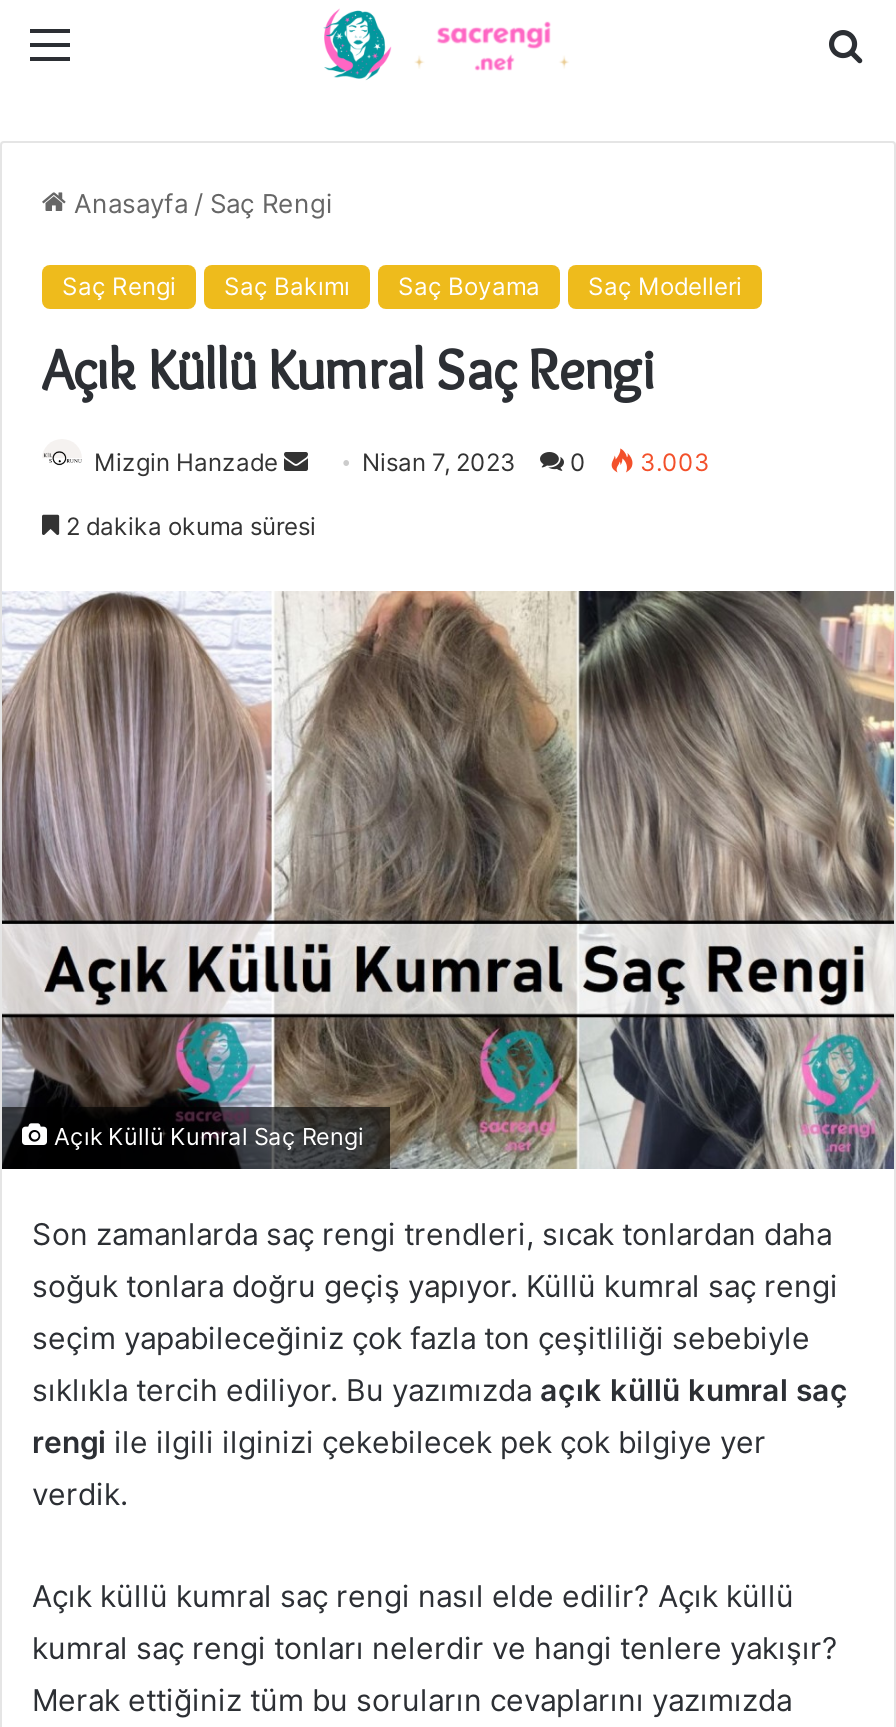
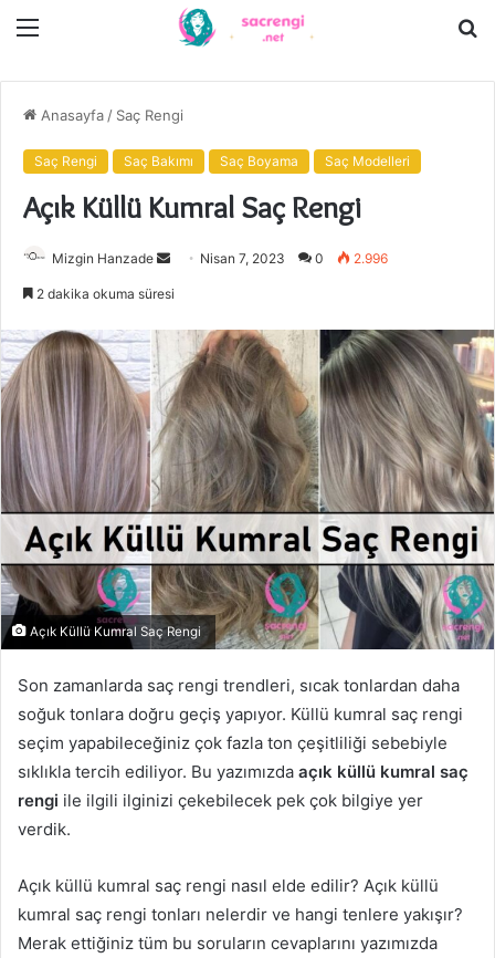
[634,447,710,477] 3.003 -> [350,250,388,267] 2.996

